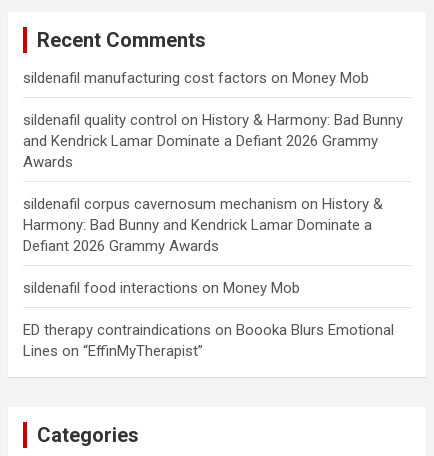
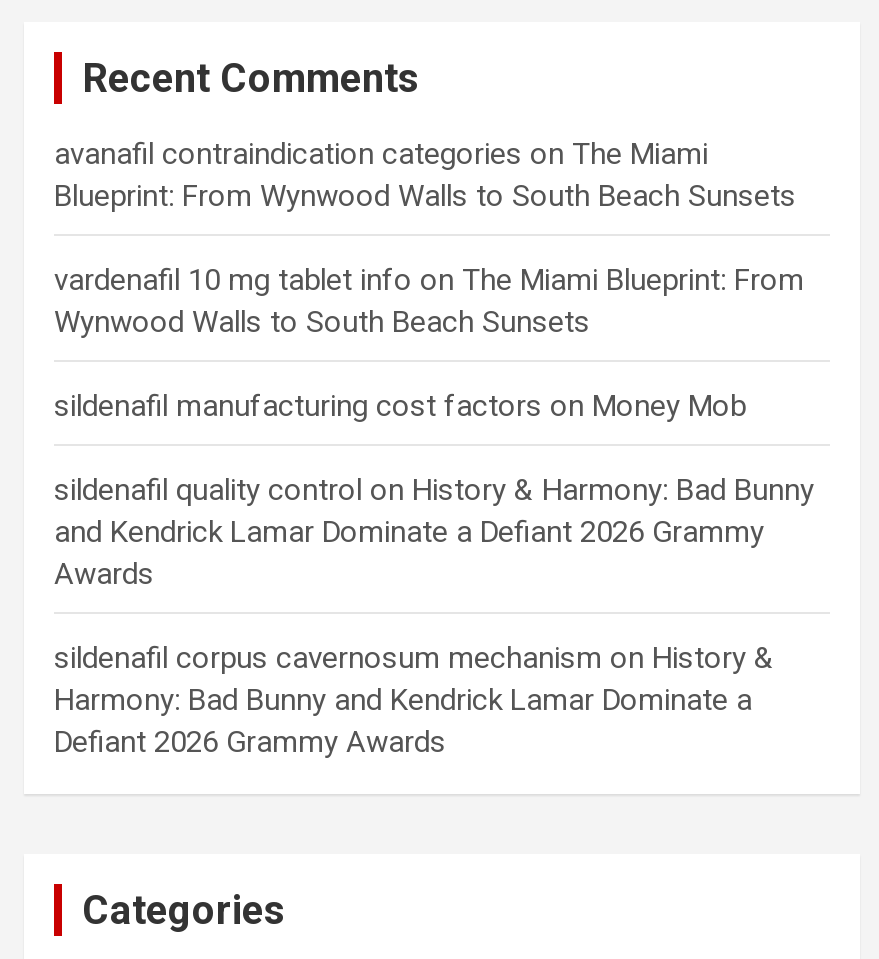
none -> [54,135,804,339] avanafil contraindication categories on The Miami | Blueprint: From Wynwood Walls to South Beach Sunsets | vardenafil 10 mg tablet info on The Miami Blueprint: From | Wynwood Walls to South Beach Sunsets
moved [23,69,403,255] -> [54,387,814,759]: sildenafil manufacturing cost factors on Money Mob | sildenafil quality control on History & Harmony: Bad Bunny | and Kendrick Lamar Dominate a Defiant 2026 Grammy | Awards | sildenafil corpus cavernosum mechanism on History & | Harmony: Bad Bunny and Kendrick Lamar Dominate a | Defiant 2026 Grammy Awards
[23,279,394,360] sildenafil food interactions on Money Mob | ED therapy contraindications on Boooka Blurs Emotional | Lines on “EffinMyTherapist” -> none

